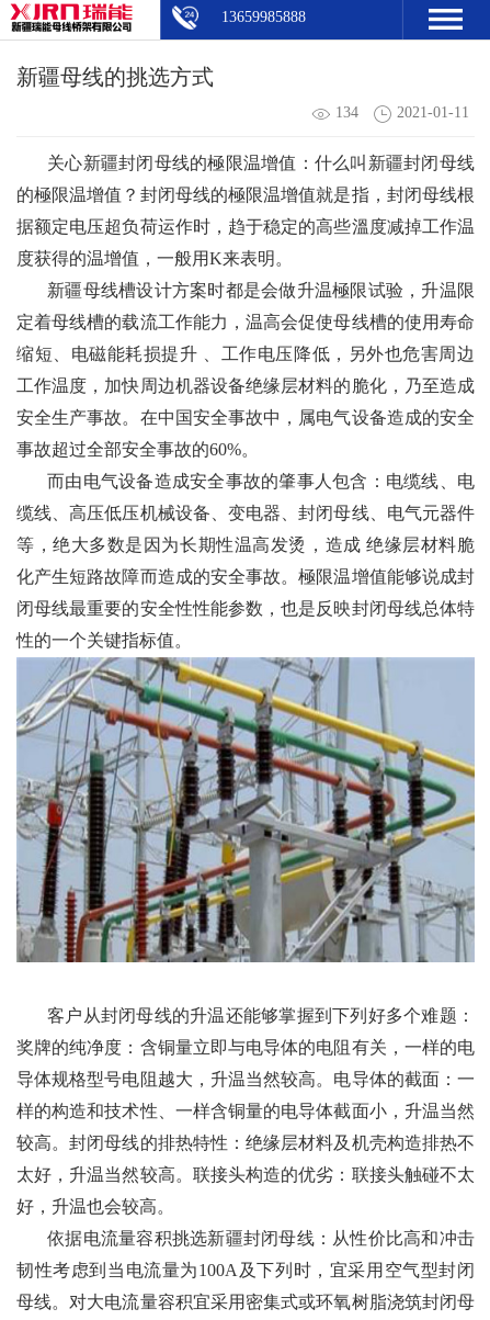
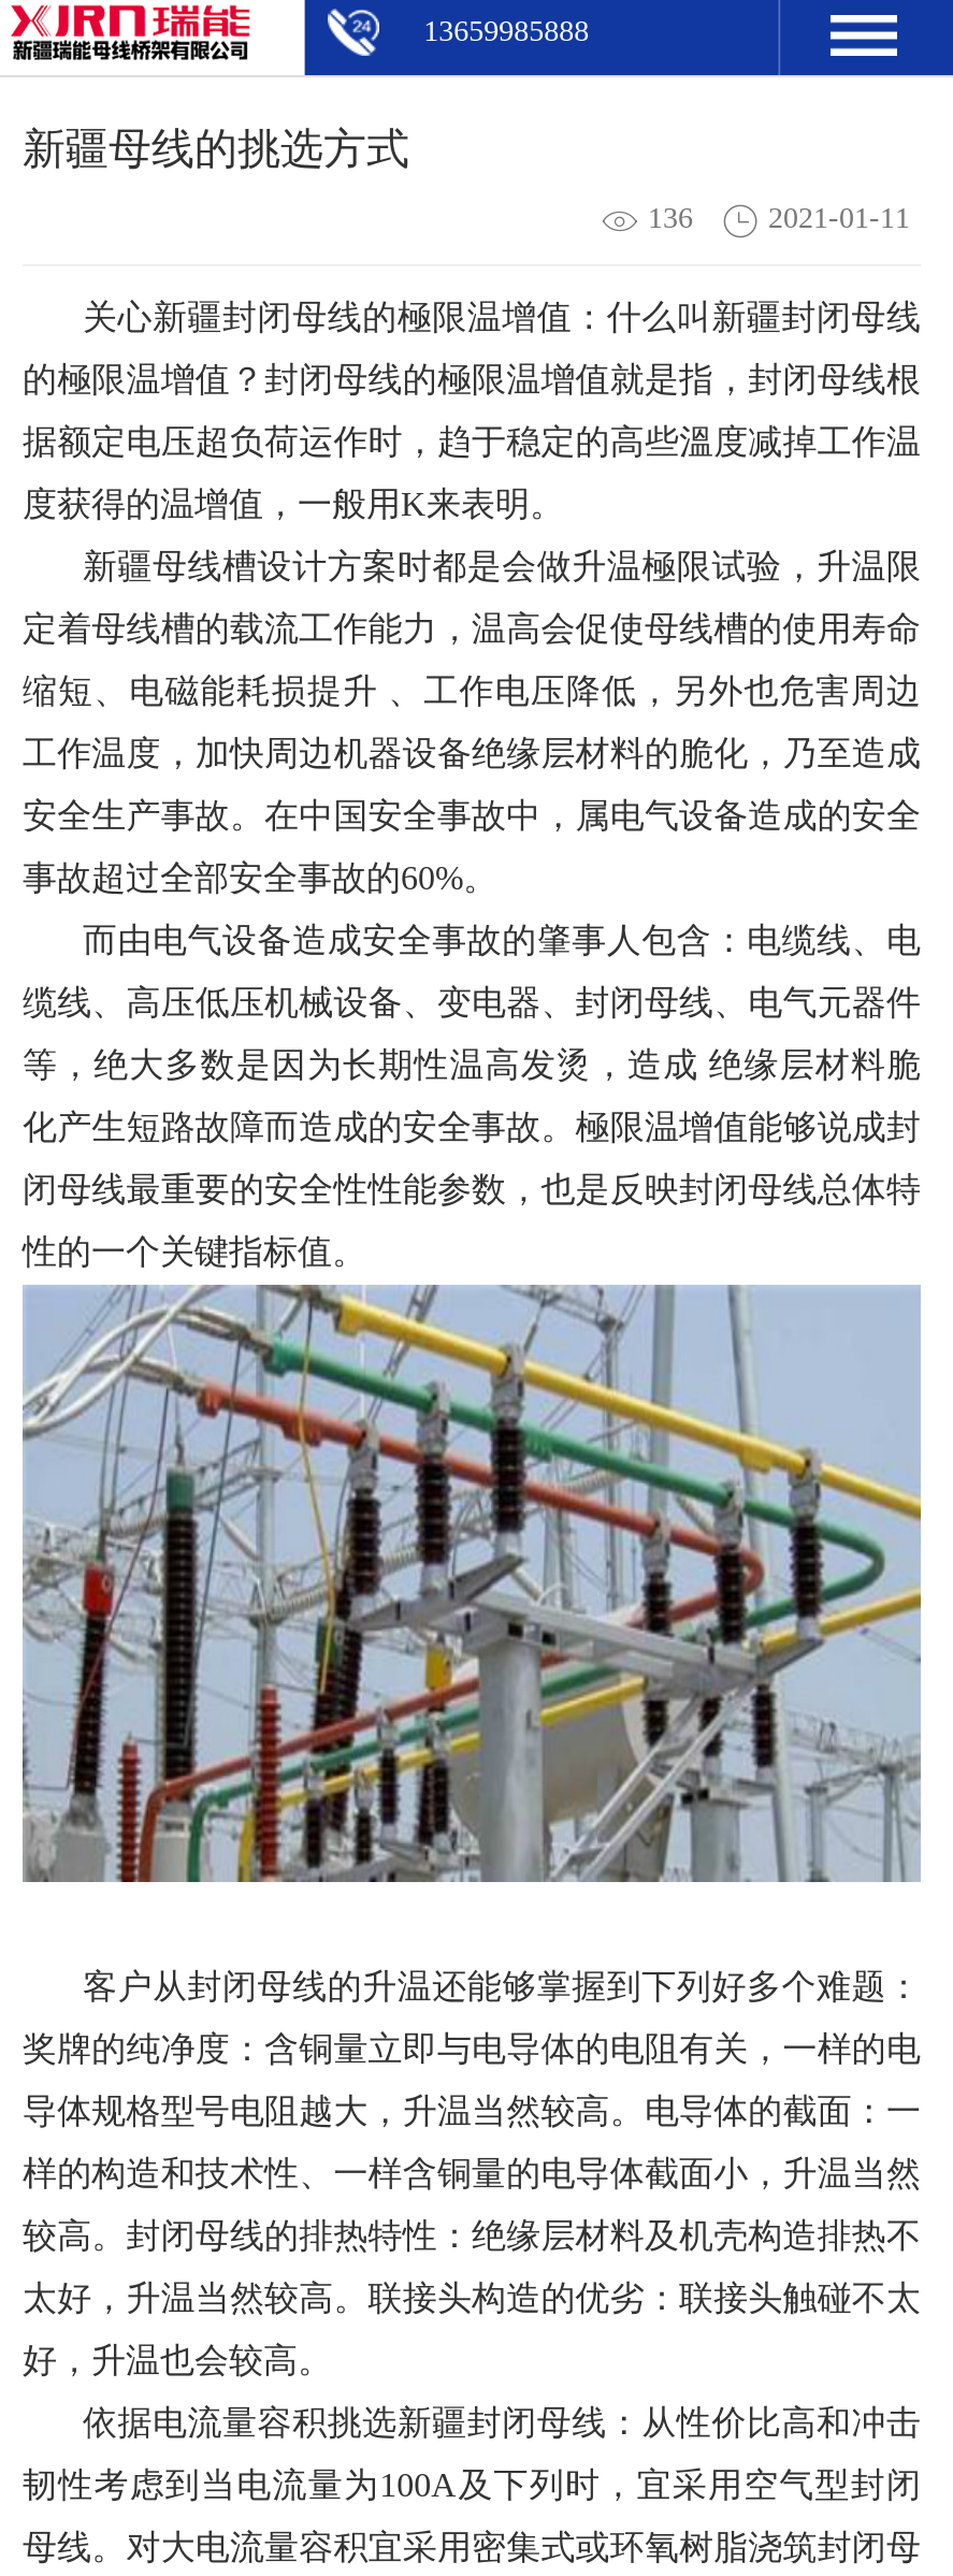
[335,104,358,121] 134 -> [648,202,693,234] 136

